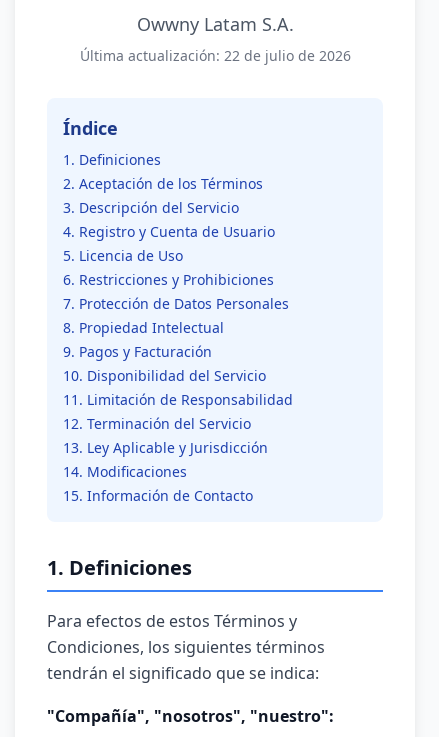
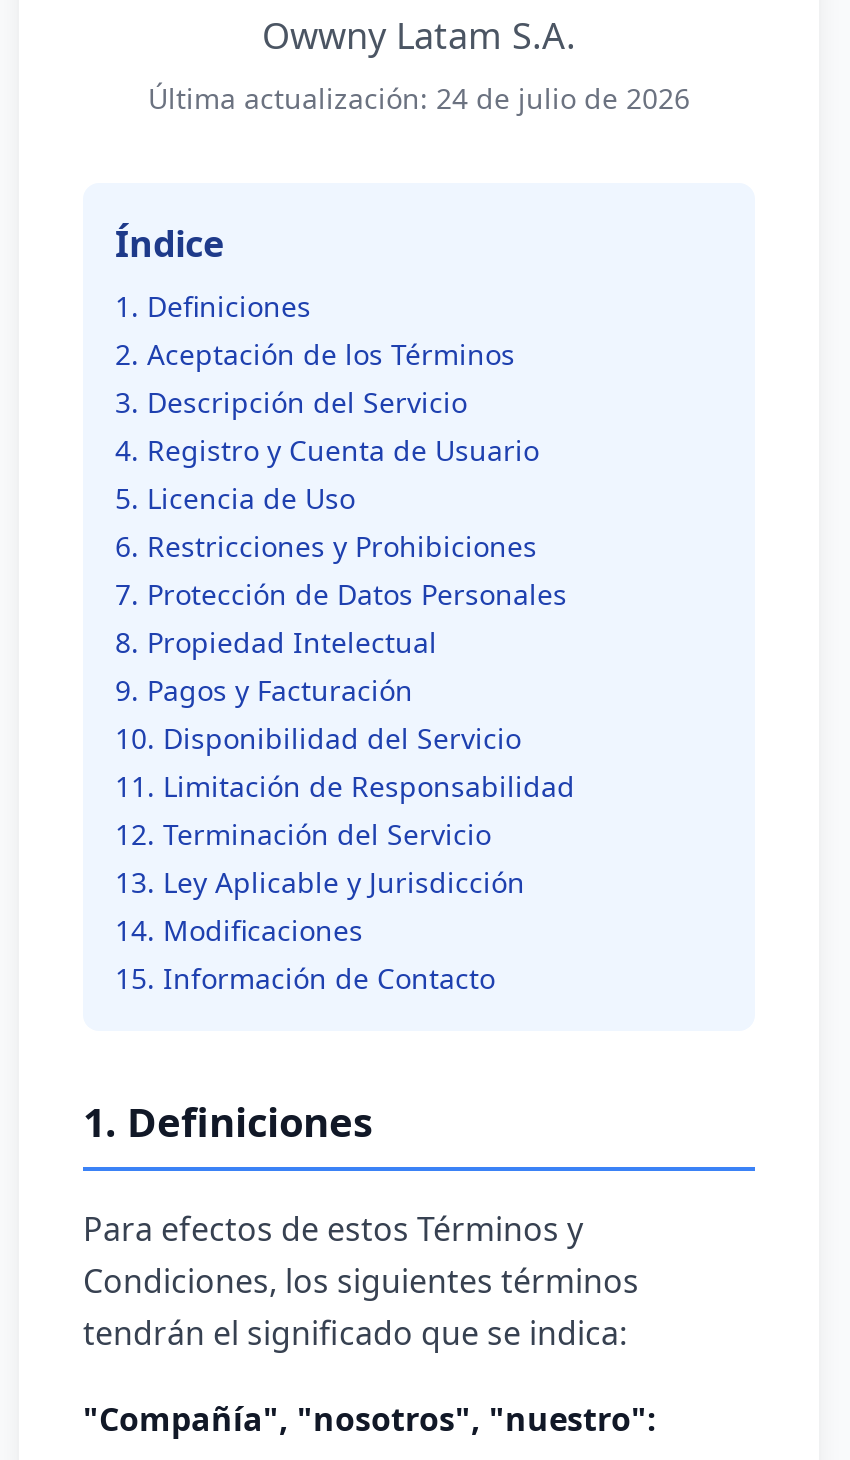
[79,46,350,65] Última actualización: 22 de julio de 2026 -> [148,79,690,117] Última actualización: 24 de julio de 2026

